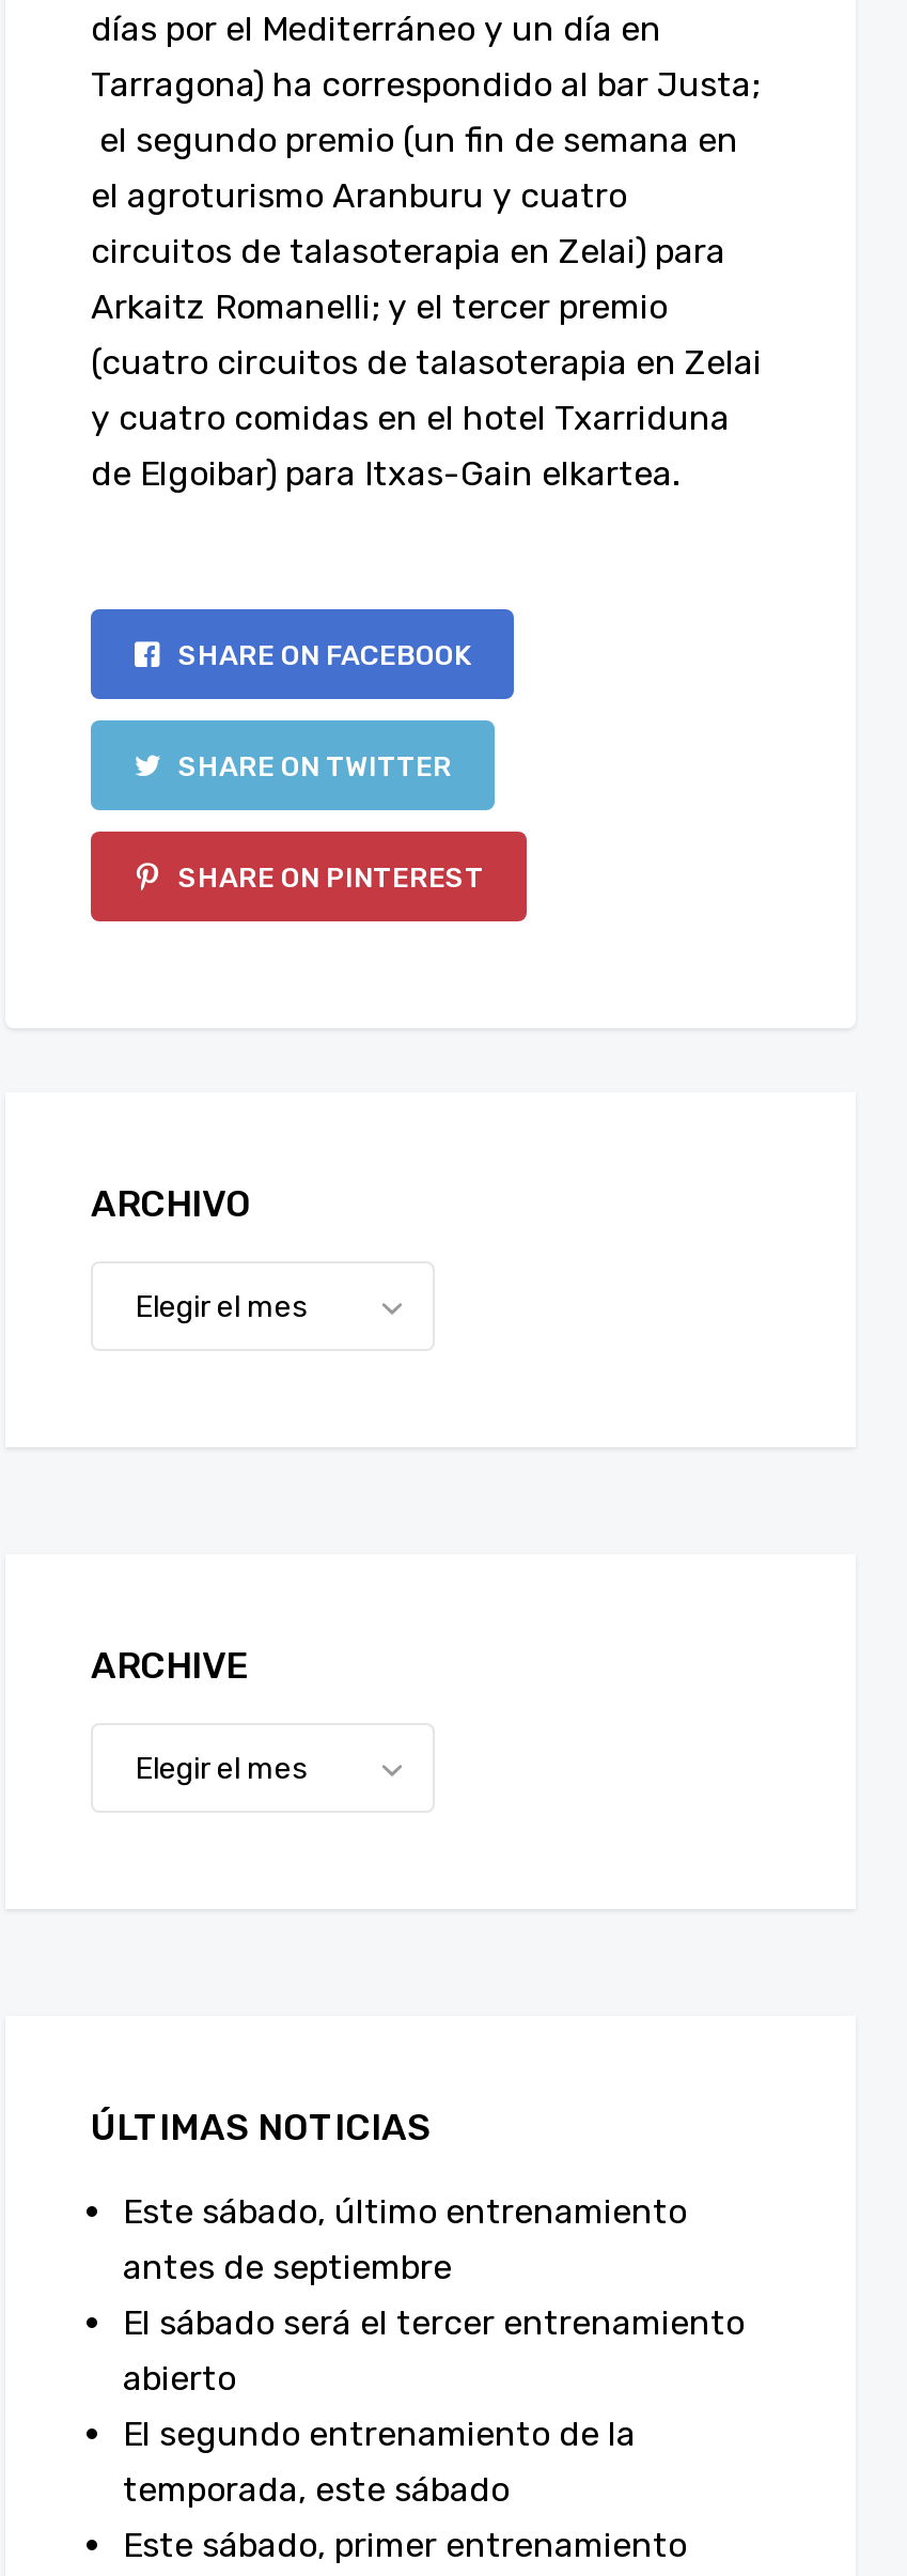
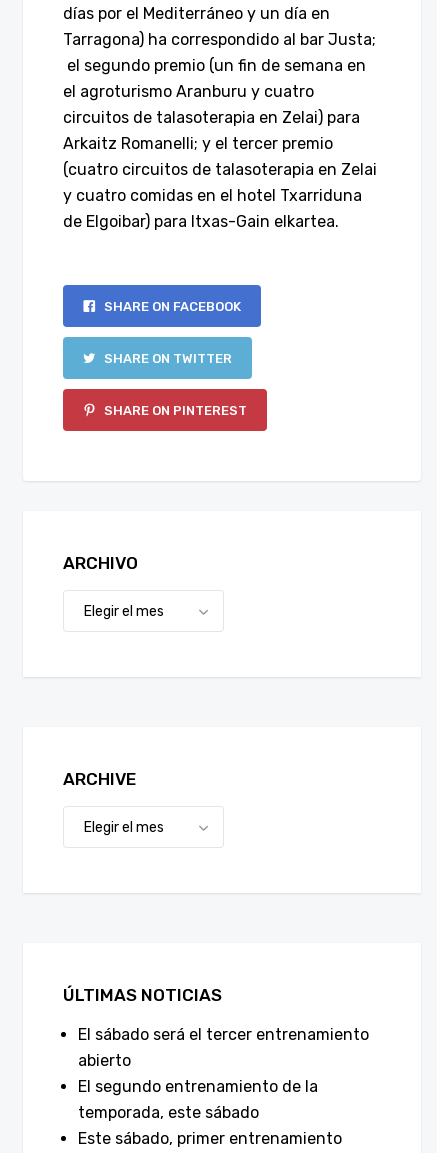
[123,2191,687,2287] Este sábado, último entrenamiento | antes de septiembre -> none

